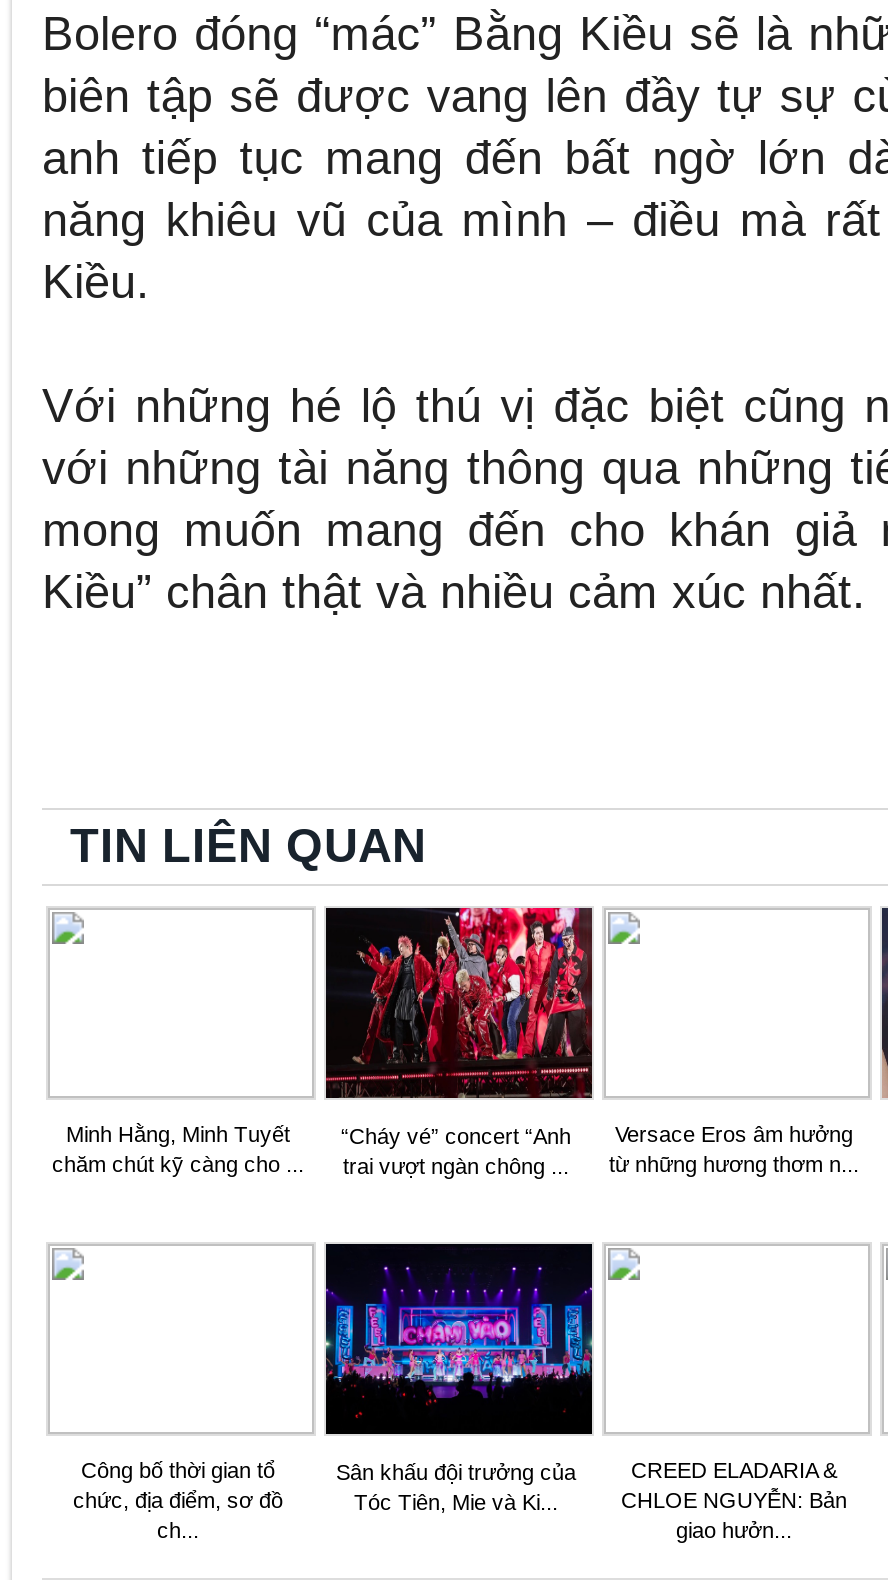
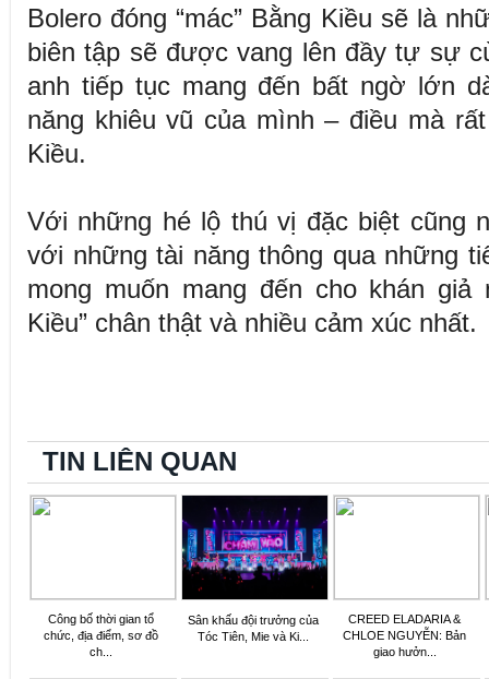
[324,906,592,1178] [image] | “Cháy vé” concert “Anh | trai vượt ngàn chông ... -> none
[52,1122,304,1176] Minh Hằng, Minh Tuyết | chăm chút kỹ càng cho ... -> none
[609,1122,859,1176] Versace Eros âm hưởng | từ những hương thơm n... -> none

